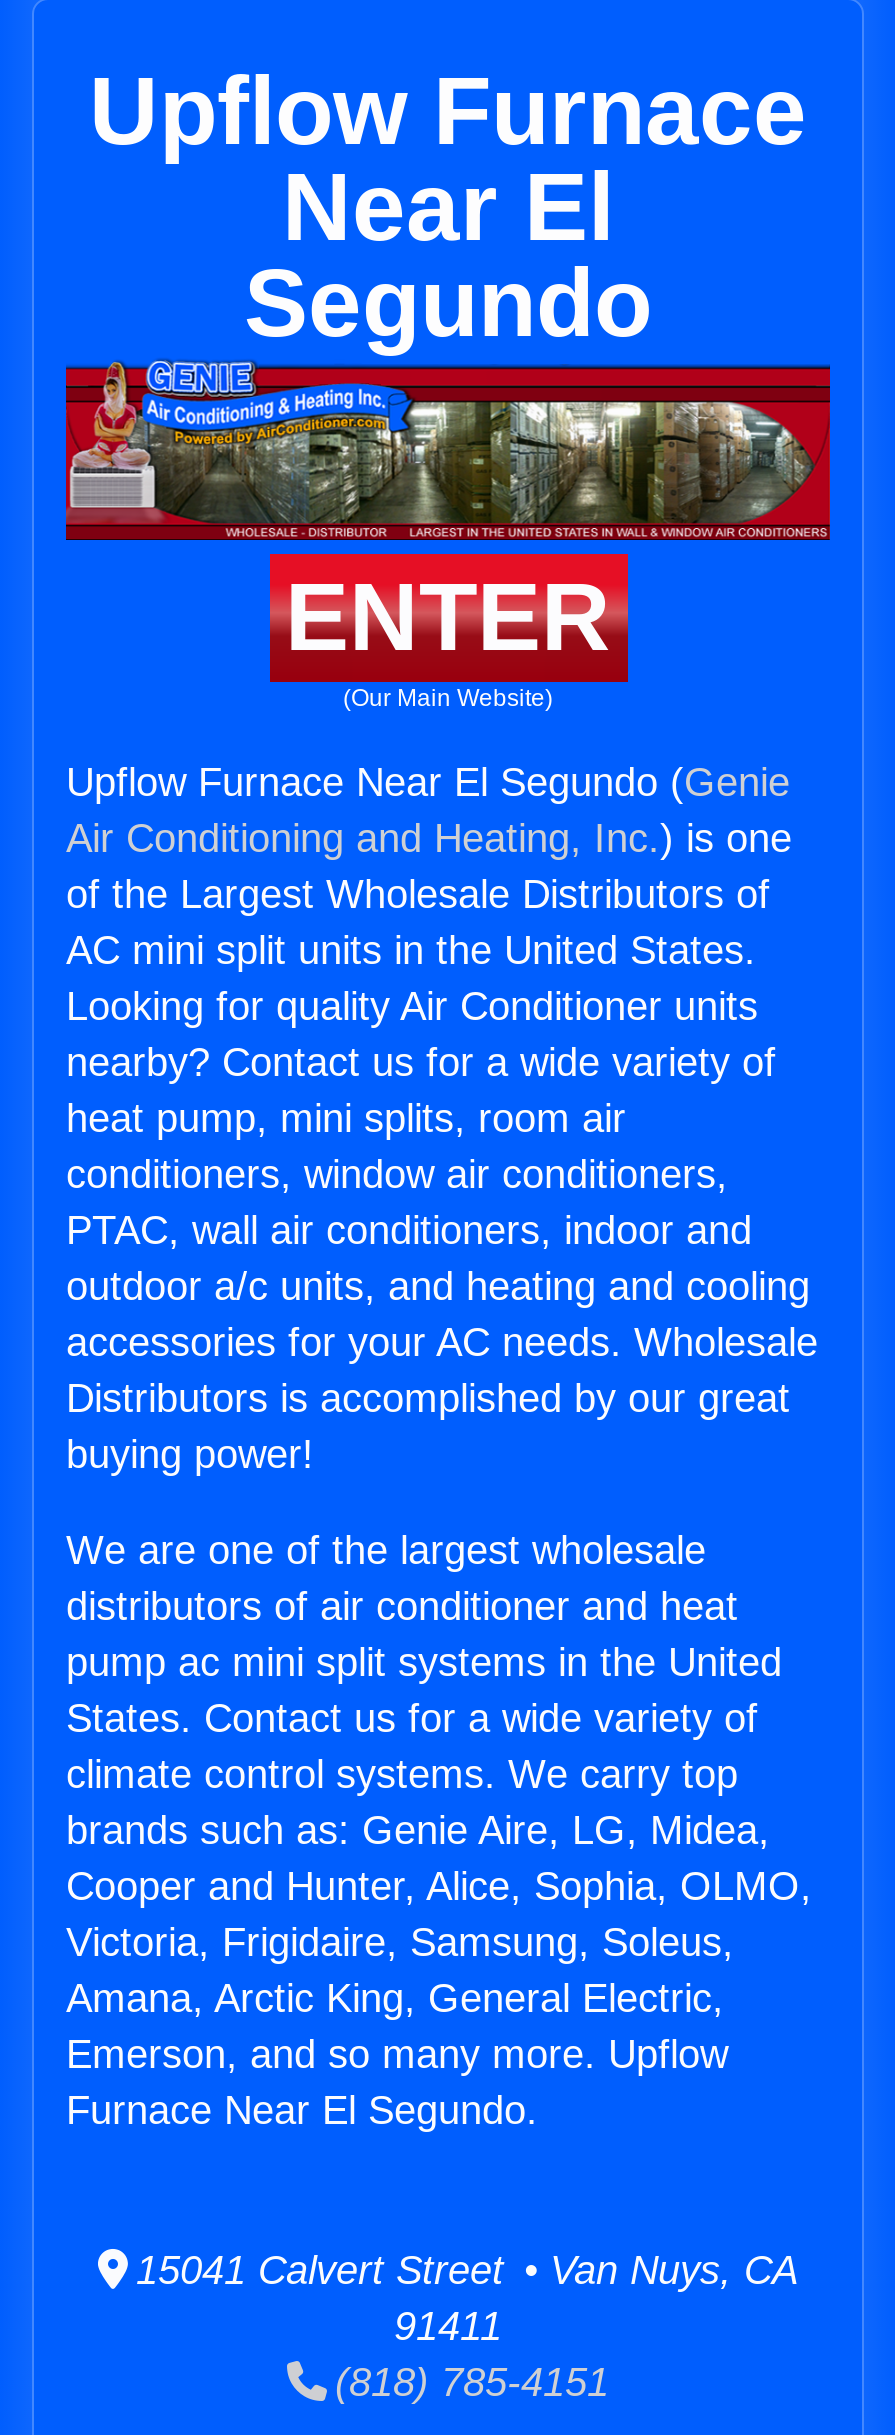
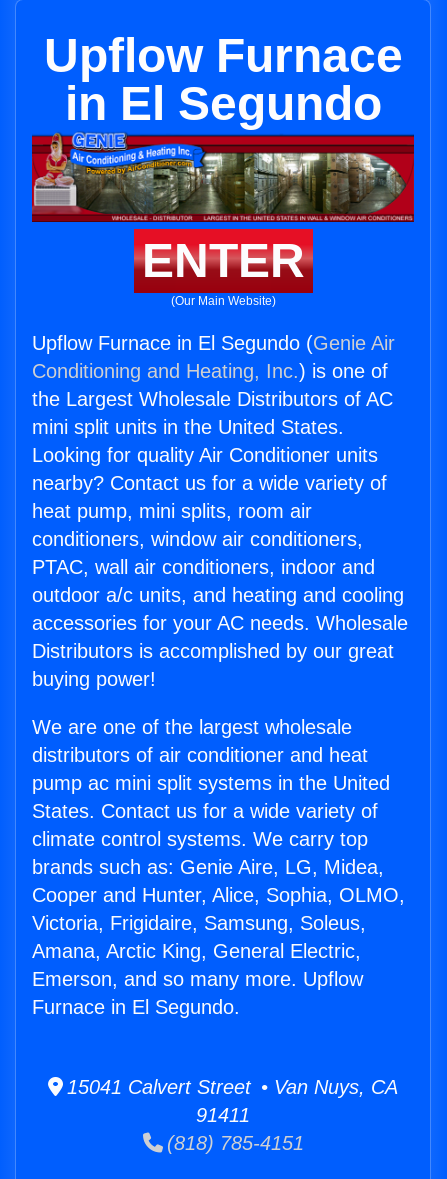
[244,154,652,356] Near El | Segundo -> [64,77,381,130] in El Segundo
[66,760,792,972] Upflow Furnace Near El Segundo (Genie | Air Conditioning and Heating, Inc.) is one | of the Largest Wholesale Distributors of | AC mini split units in the United States. -> [32,332,395,438] Upflow Furnace in El Segundo (Genie Air | Conditioning and Heating, Inc.) is one of | the Largest Wholesale Distributors of AC | mini split units in the United States.
[66,2088,538,2132] Furnace Near El Segundo. -> [32,996,240,1018] Furnace in El Segundo.

